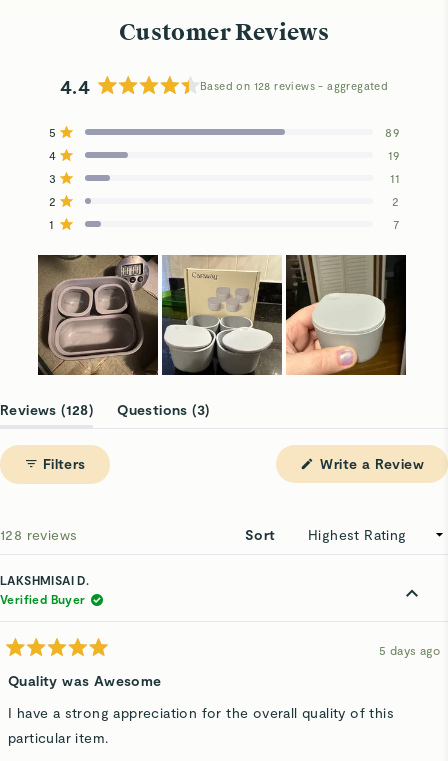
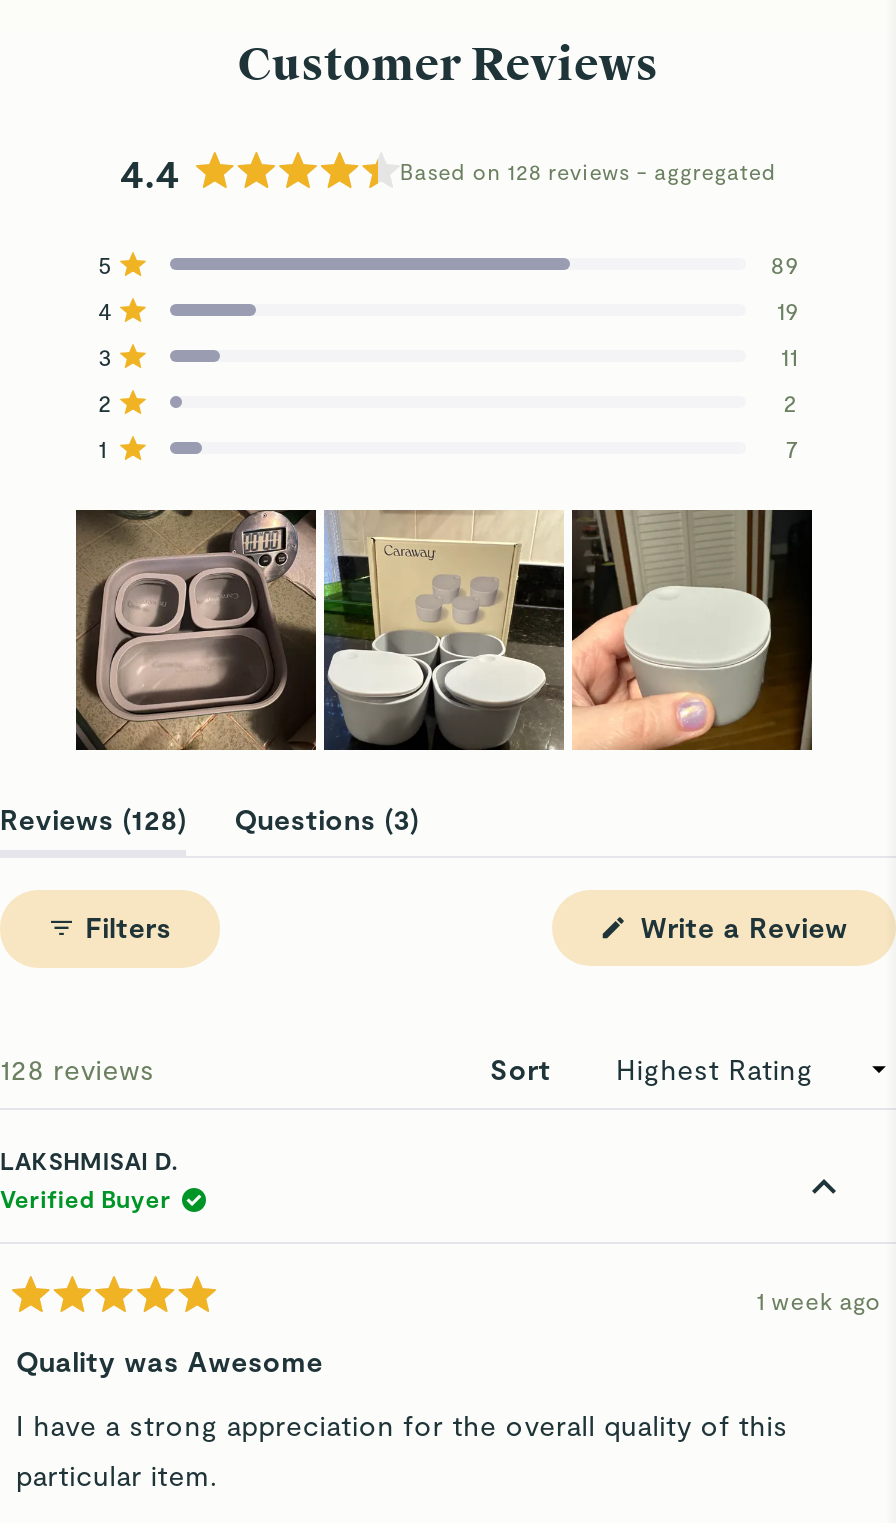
[379,642,440,656] 5 days ago -> [756,1285,880,1313] 1 week ago

